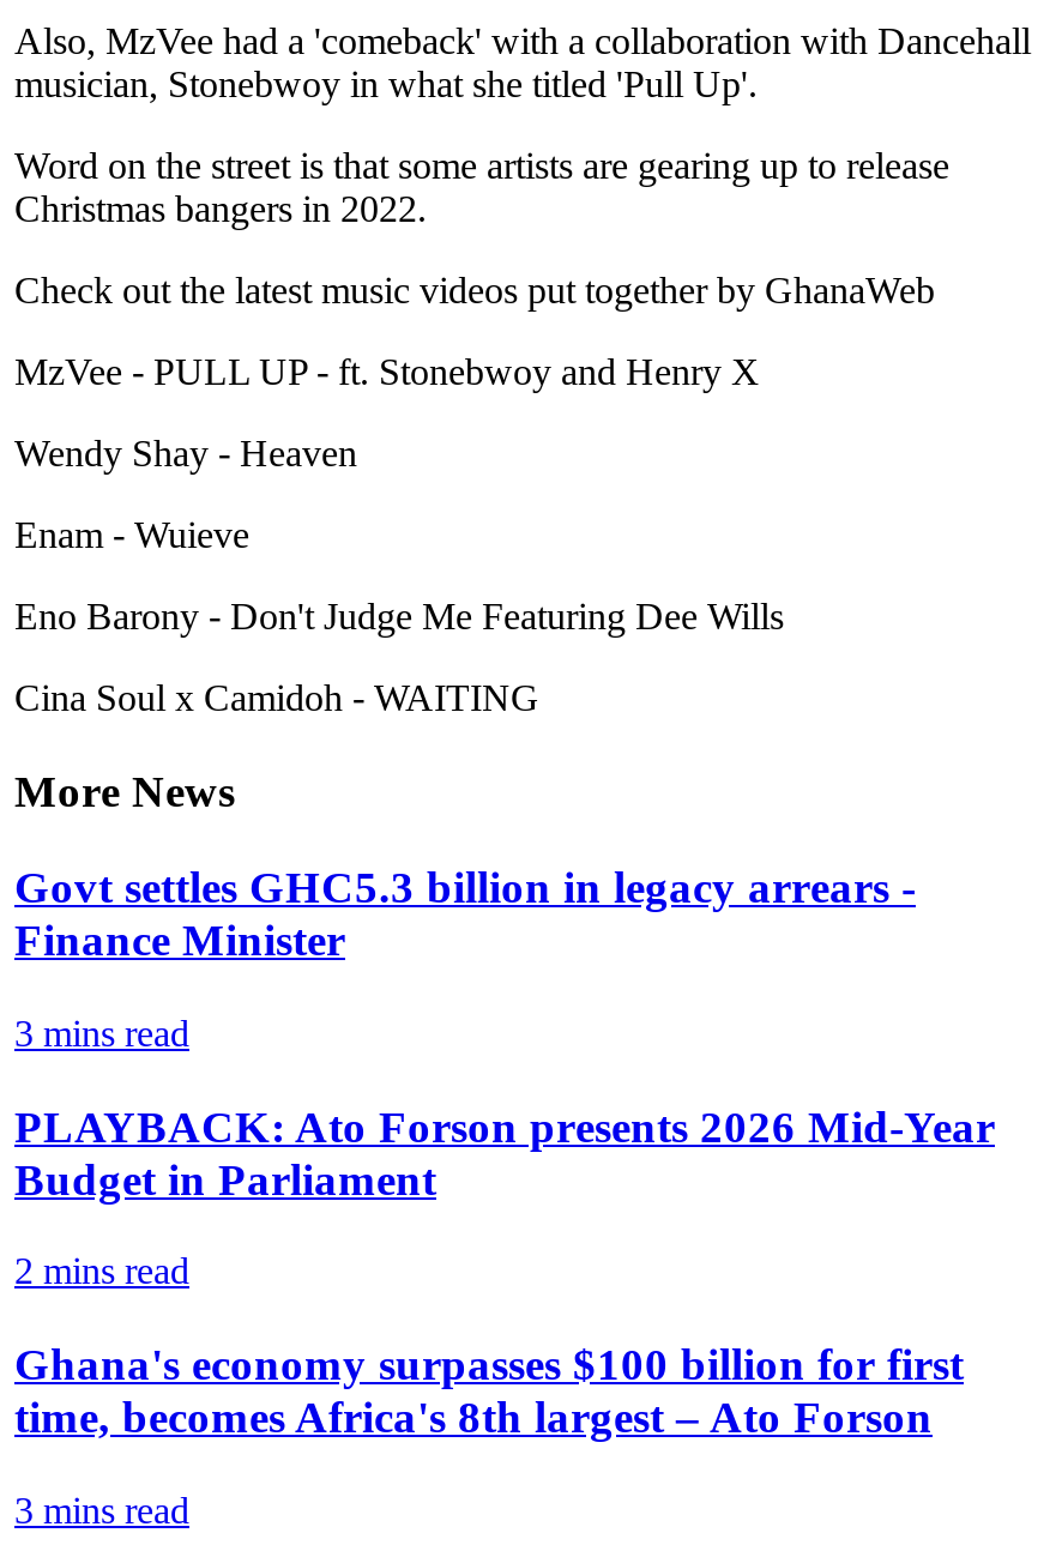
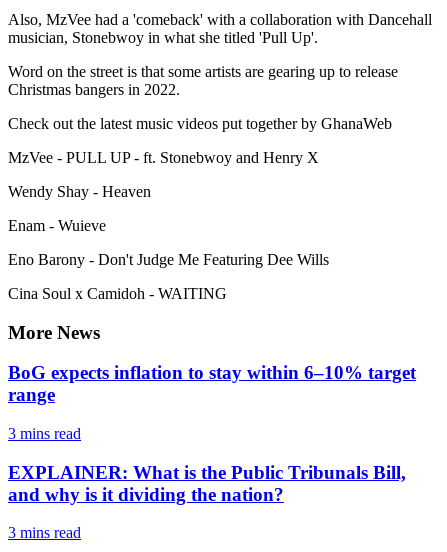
[14,863,916,966] Govt settles GHC5.3 billion in legacy arrears - | Finance Minister -> [8,362,416,405] BoG expects inflation to stay within 6–10% target | range
[14,1101,995,1442] PLAYBACK: Ato Forson presents 2026 Mid-Year | Budget in Parliament | 2 mins read | Ghana's economy surpasses $100 billion for first | time, becomes Africa's 8th largest – Ato Forson -> [8,462,406,505] EXPLAINER: What is the Public Tribunals Bill, | and why is it dividing the nation?

